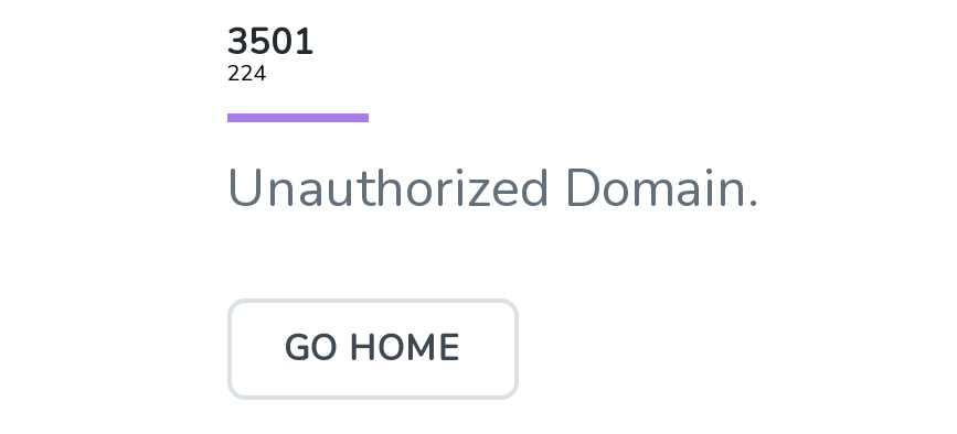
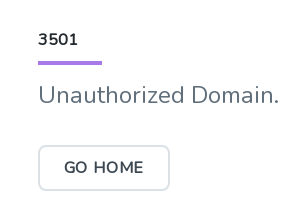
[226,58,266,89] 224 -> none

